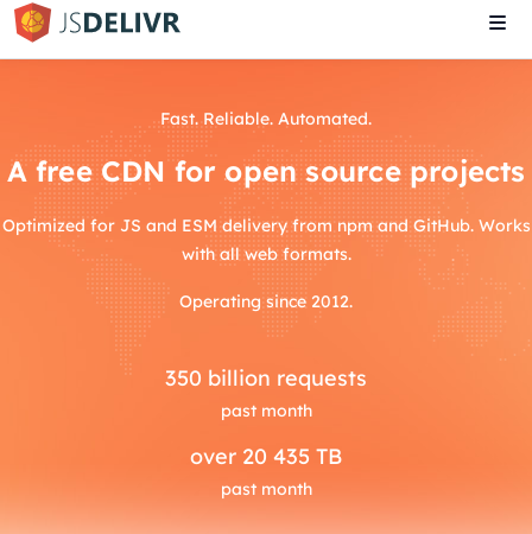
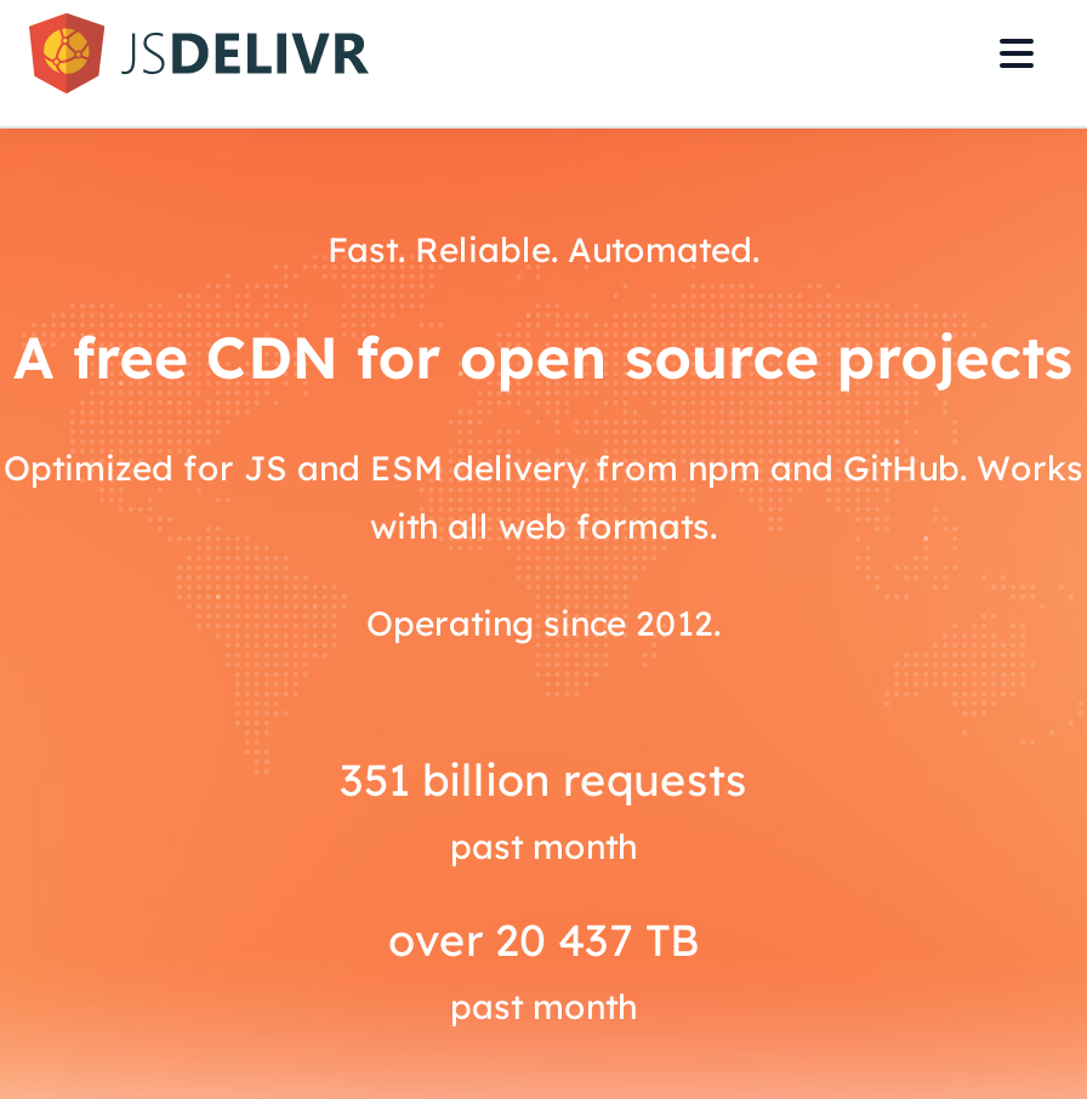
[165,364,367,392] 350 billion requests -> [340,752,747,808] 351 billion requests
[190,443,342,470] over 20 435 TB -> [388,912,699,968] over 20 437 TB

